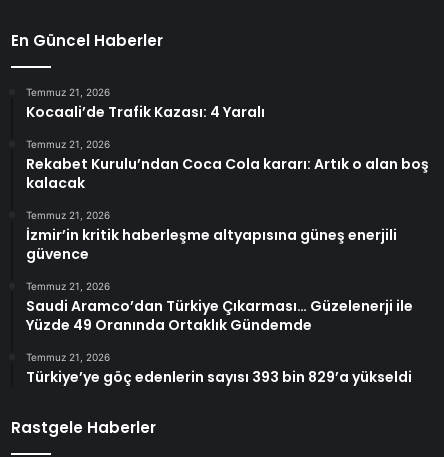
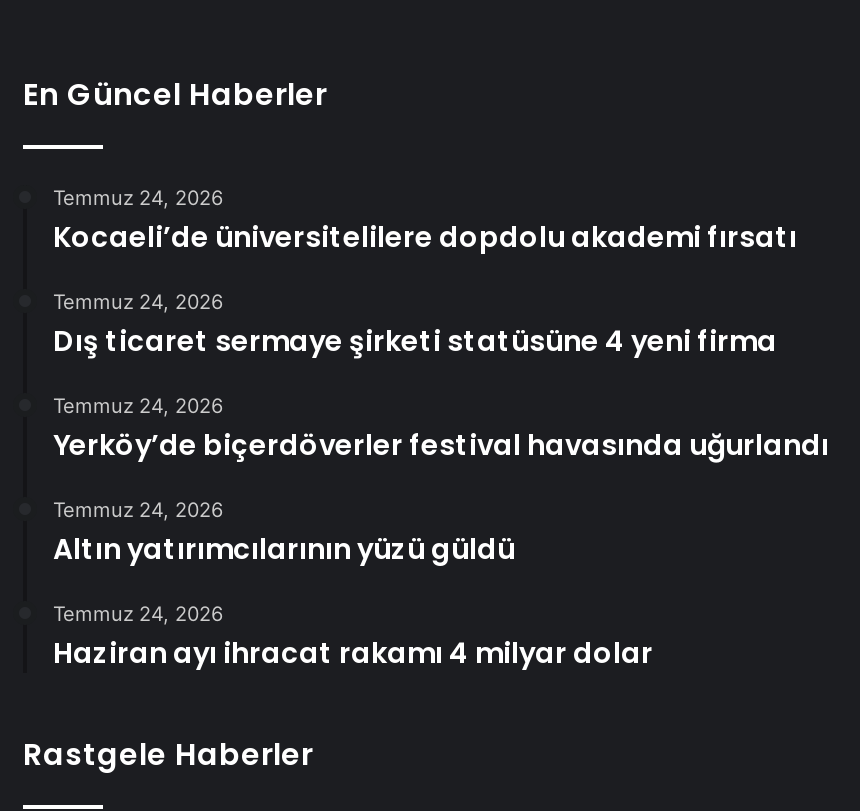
[26,85,265,121] Temmuz 21, 2026 | Kocaali’de Trafik Kazası: 4 Yaralı -> [53,184,797,256] Temmuz 24, 2026 | Kocaeli’de üniversitelilere dopdolu akademi fırsatı
[26,137,429,192] Temmuz 21, 2026 | Rekabet Kurulu’ndan Coca Cola kararı: Artık o alan boş | kalacak -> [53,288,777,360] Temmuz 24, 2026 | Dış ticaret sermaye şirketi statüsüne 4 yeni firma
[26,208,397,263] Temmuz 21, 2026 | İzmir’in kritik haberleşme altyapısına güneş enerjili | güvence -> [53,392,829,464] Temmuz 24, 2026 | Yerköy’de biçerdöverler festival havasında uğurlandı
[26,279,413,334] Temmuz 21, 2026 | Saudi Aramco’dan Türkiye Çıkarması… Güzelenerji ile | Yüzde 49 Oranında Ortaklık Gündemde -> [53,496,515,568] Temmuz 24, 2026 | Altın yatırımcılarının yüzü güldü
[26,350,412,386] Temmuz 21, 2026 | Türkiye’ye göç edenlerin sayısı 393 bin 829’a yükseldi -> [53,600,653,672] Temmuz 24, 2026 | Haziran ayı ihracat rakamı 4 milyar dolar

